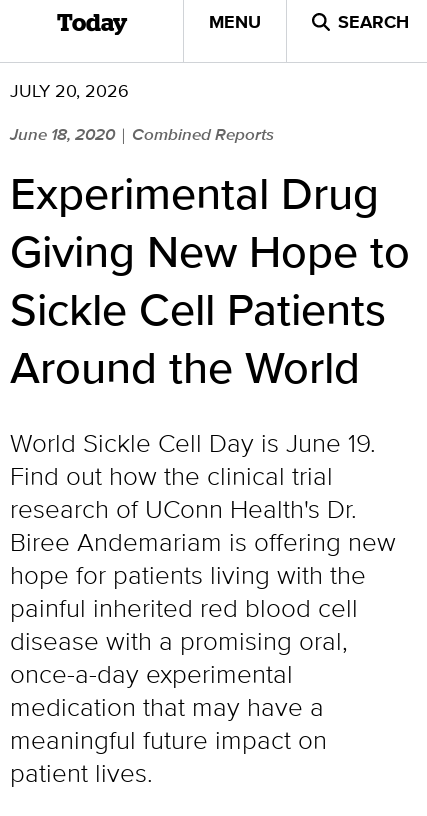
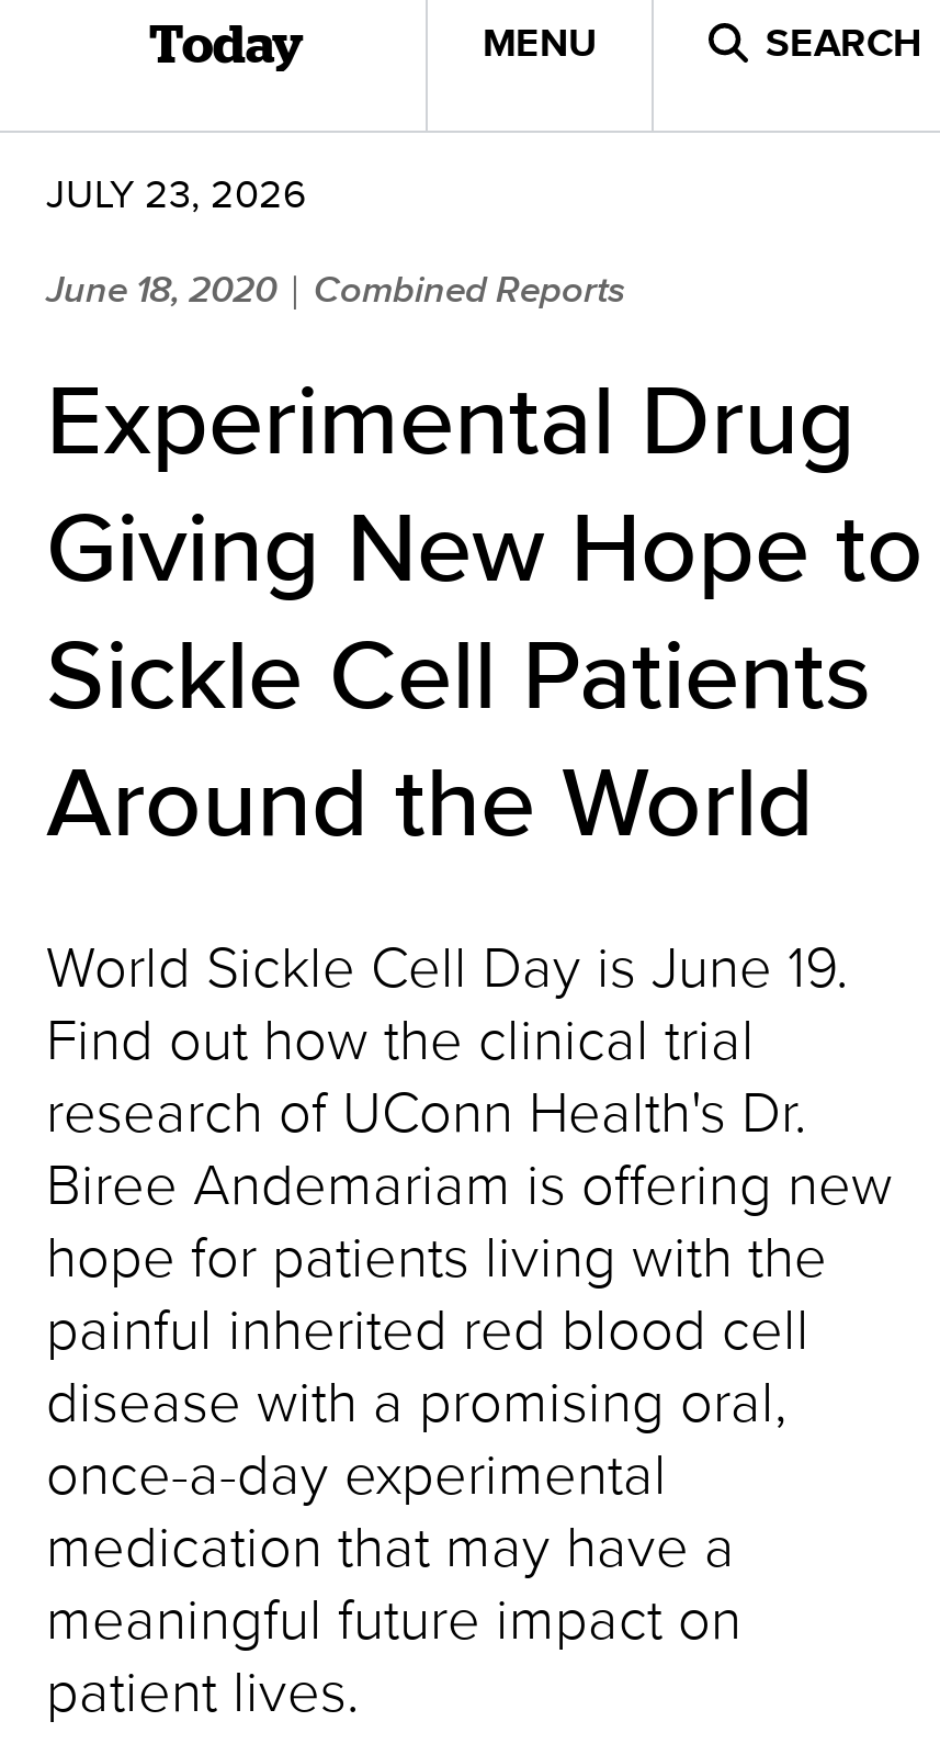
[10,78,129,103] JULY 20, 2026 -> [46,166,307,221] JULY 23, 2026

